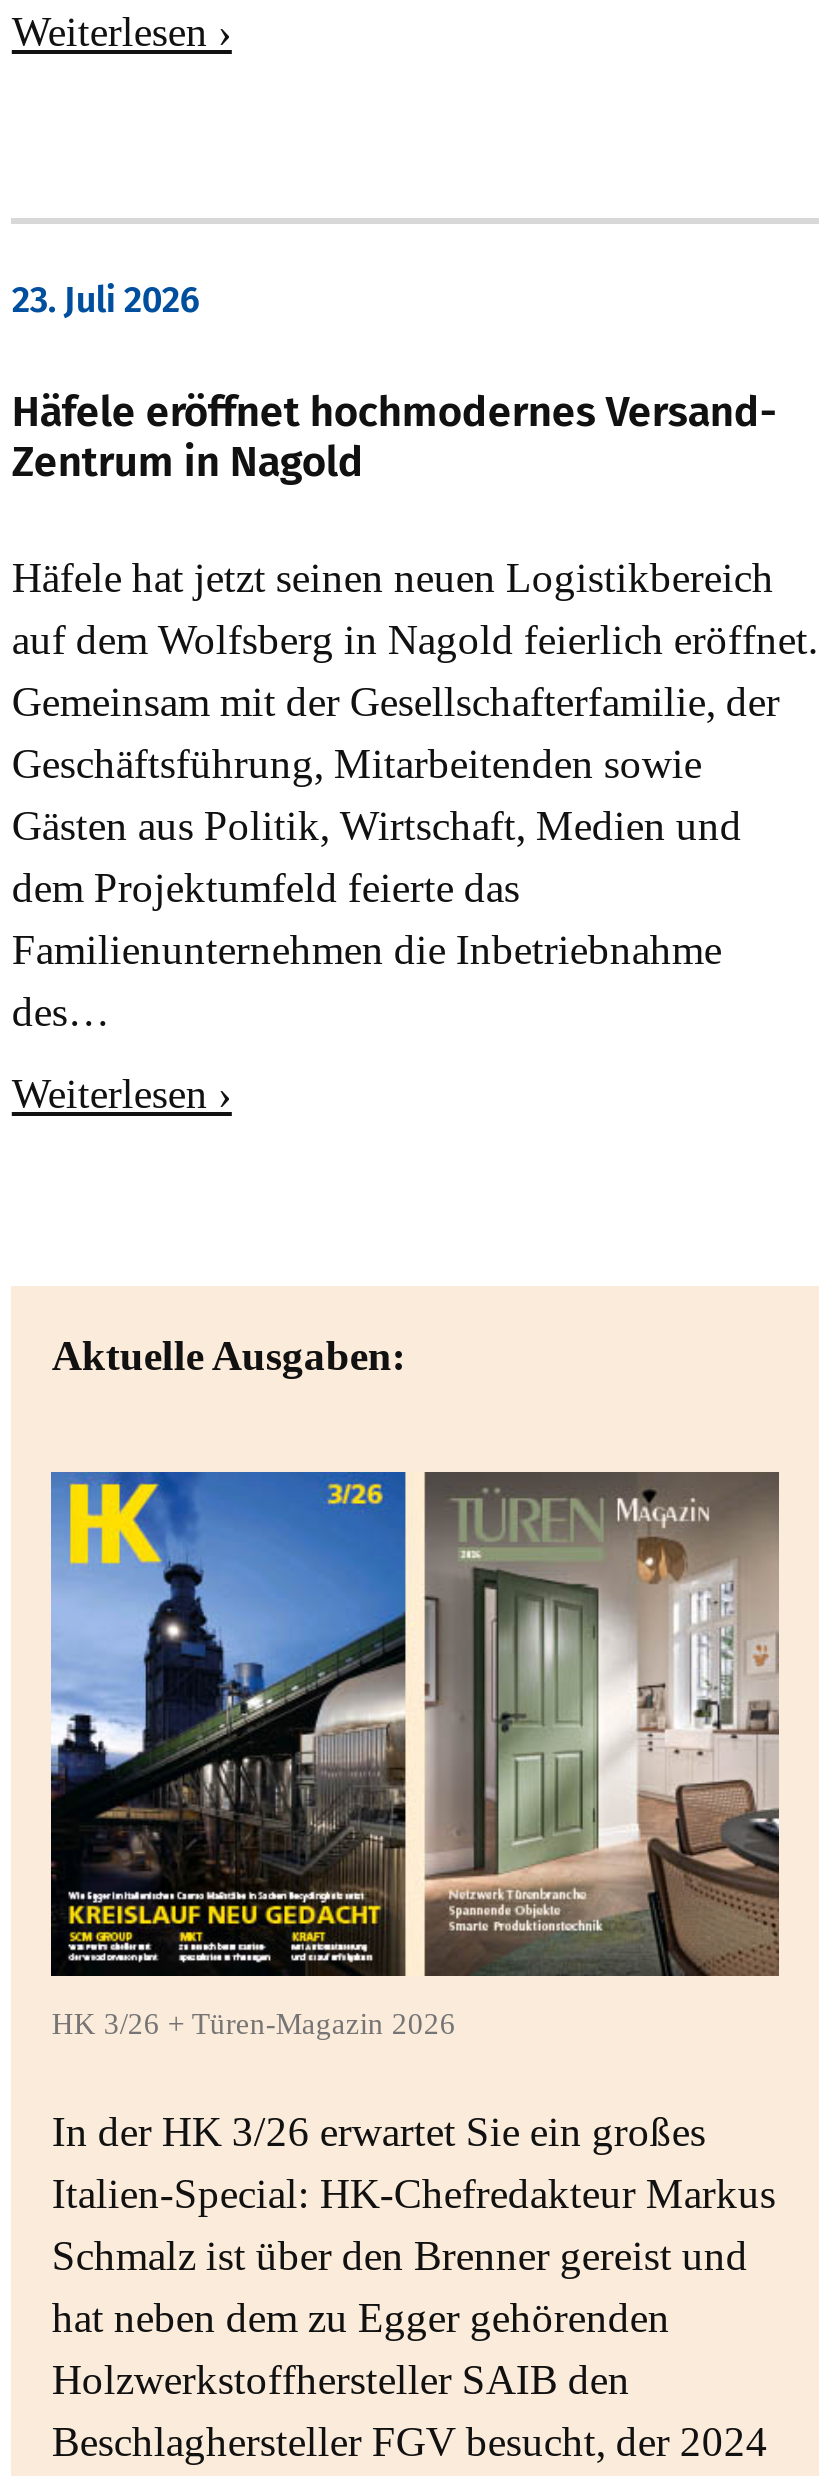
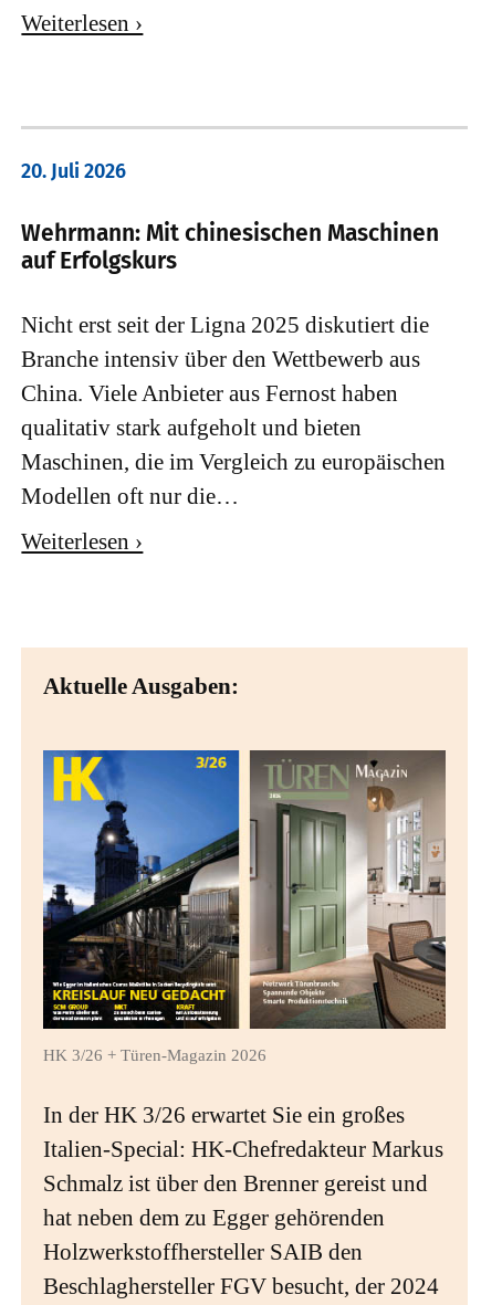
[12,277,200,321] 23. Juli 2026 -> [21,159,126,183] 20. Juli 2026
[12,385,778,487] Häfele eröffnet hochmodernes Versand- | Zentrum in Nagold -> [21,218,439,275] Wehrmann: Mit chinesischen Maschinen | auf Erfolgskurs
[12,553,818,1035] Häfele hat jetzt seinen neuen Logistikbereich | auf dem Wolfsberg in Nagold feierlich eröffnet. | Gemeinsam mit der Gesellschafterfamilie, der | Geschäftsführung, Mitarbeitenden sowie | Gästen aus Politik, Wirtschaft, Medien und | dem Projektumfeld feierte das | Familienunternehmen die Inbetriebnahme | des… -> [21,311,446,509] Nicht erst seit der Ligna 2025 diskutiert die | Branche intensiv über den Wettbewerb aus | China. Viele Anbieter aus Fernost haben | qualitativ stark aufgeholt und bieten | Maschinen, die im Vergleich zu europäischen | Modellen oft nur die…

